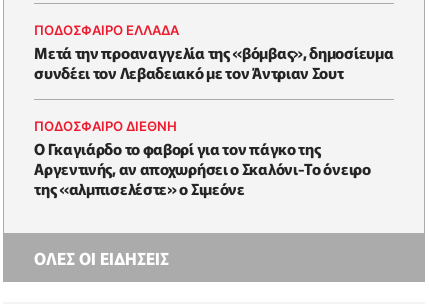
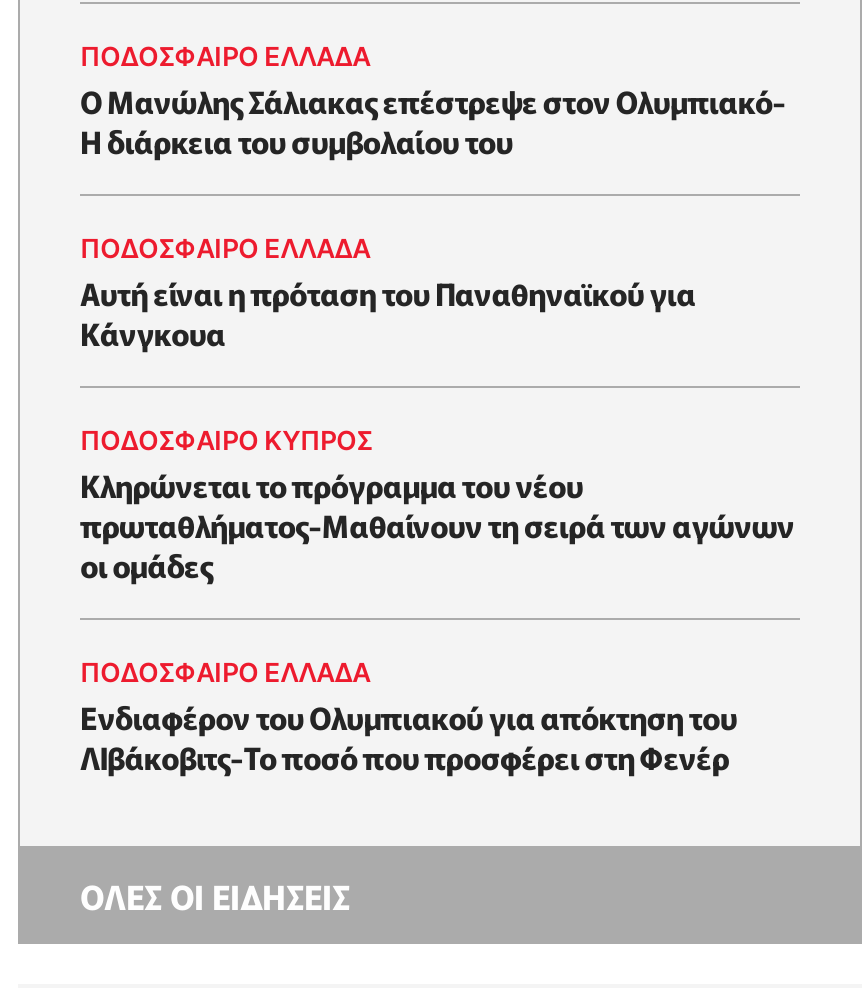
[34,41,393,199] Μετά την προαναγγελία της «βόμβας», δημοσίευμα | συνδέει τον Λεβαδειακό με τον Άντριαν Σουτ | ΠΟΔΟΣΦΑΙΡΟ ΔΙΕΘΝΗ | Ο Γκαγιάρδο το φαβορί για τον πάγκο της | Αργεντινής, αν αποχωρήσει ο Σκαλόνι-Το όνειρο | της «αλμπισελέστε» ο Σιμεόνε -> [80,78,794,778] Ο Μανώλης Σάλιακας επέστρεψε στον Ολυμπιακό- | Η διάρκεια του συμβολαίου του | ΠΟΔΟΣΦΑΙΡΟ ΕΛΛΑΔΑ | Αυτή είναι η πρόταση του Παναθηναϊκού για | Κάνγκουα | ΠΟΔΟΣΦΑΙΡΟ ΚΥΠΡΟΣ | Κληρώνεται το πρόγραμμα του νέου | πρωταθλήματος-Μαθαίνουν τη σειρά των αγώνων | οι ομάδες | ΠΟΔΟΣΦΑΙΡΟ ΕΛΛΑΔΑ | Ενδιαφέρον του Ολυμπιακού για απόκτηση του | ΛΙβάκοβιτς-Το ποσό που προσφέρει στη Φενέρ

